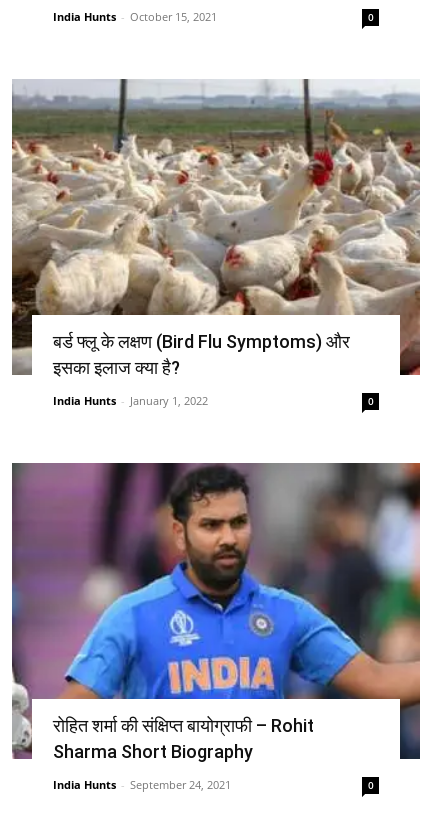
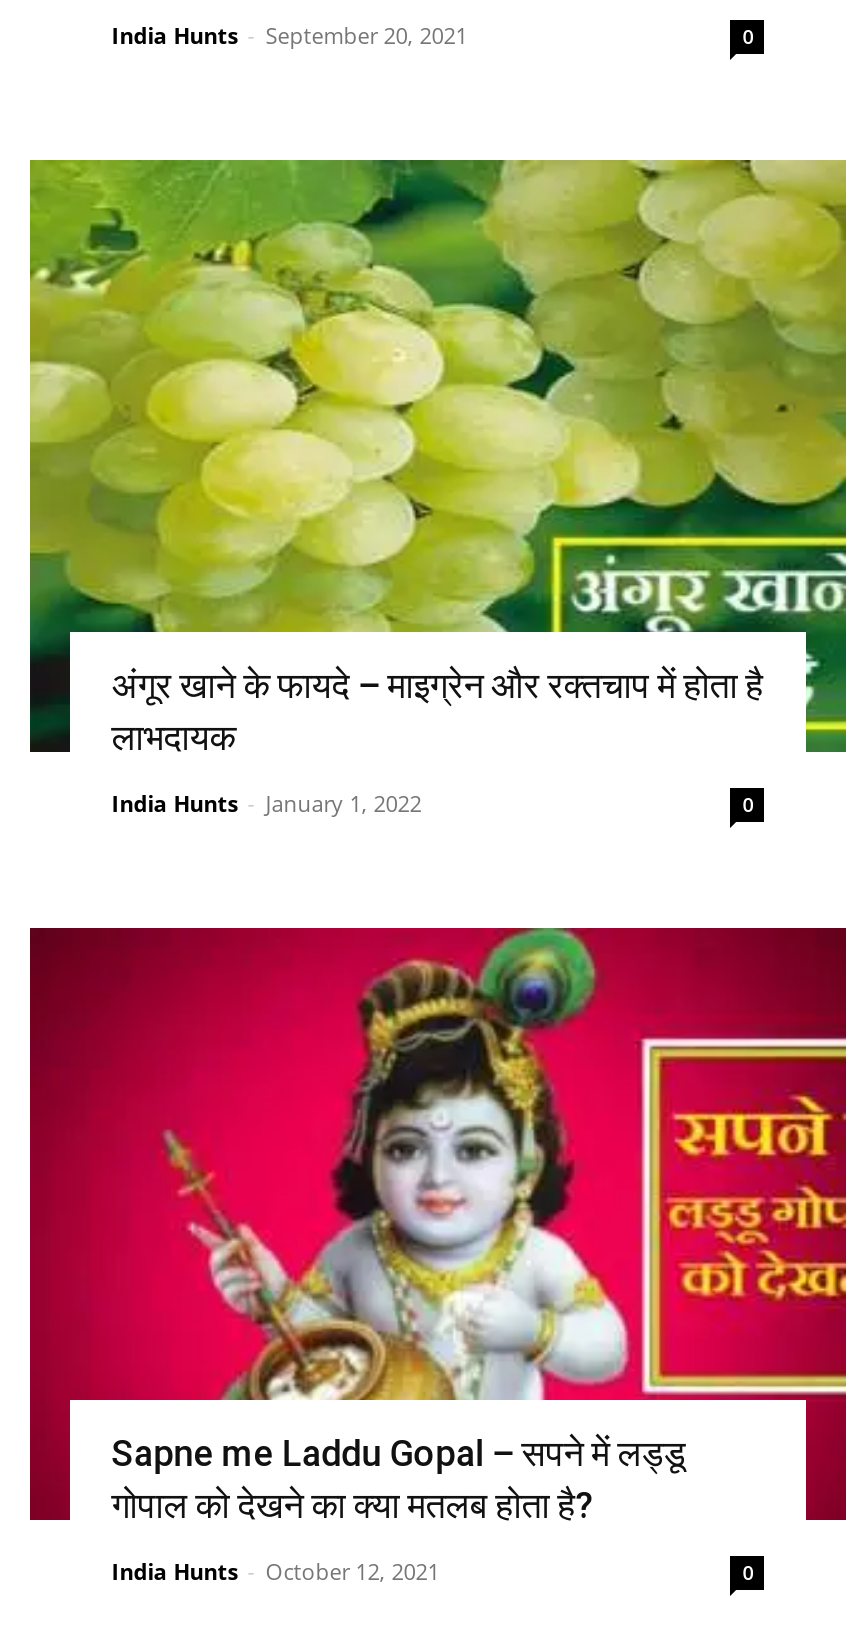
[53,9,217,24] India Hunts - October 15, 2021 -> [112,20,468,50] India Hunts - September 20, 2021
[11,79,421,378] [image] | बर्ड फ्लू के लक्षण (Bird Flu Symptoms) और | इसका इलाज क्या है? -> [28,158,848,758] [image] | अंगूर खाने के फायदे – माइग्रेन और रक्तचाप में होता है | लाभदायक
[11,462,421,762] [image] | रोहित शर्मा की संक्षिप्त बायोग्राफी – Rohit | Sharma Short Biography -> [28,926,848,1526] [image] | Sapne me Laddu Gopal – सपने में लड्डू | गोपाल को देखने का क्या मतलब होता है?
[53,777,231,792] India Hunts - September 24, 2021 -> [112,1556,440,1586] India Hunts - October 12, 2021

